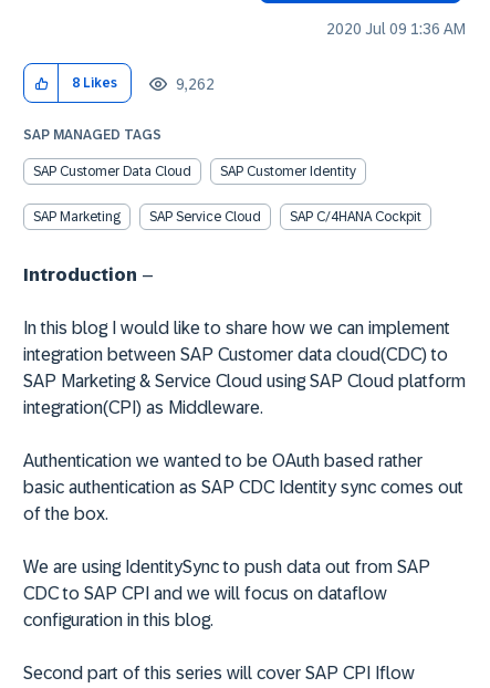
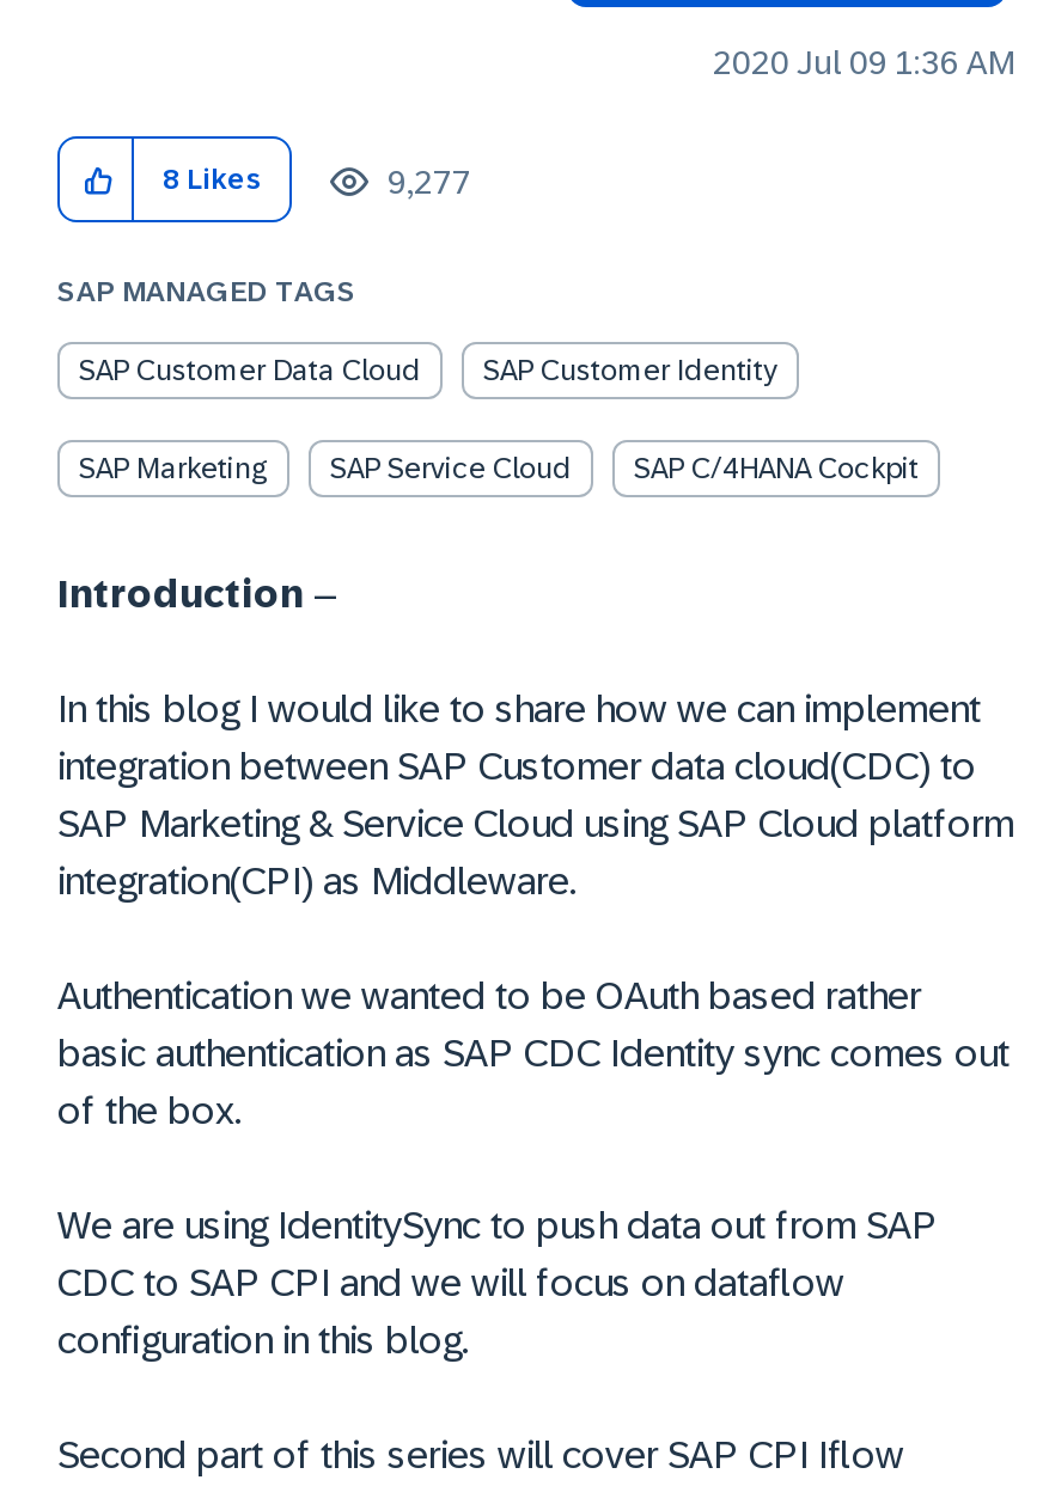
[176,75,215,93] 9,262 -> [388,162,471,201] 9,277

